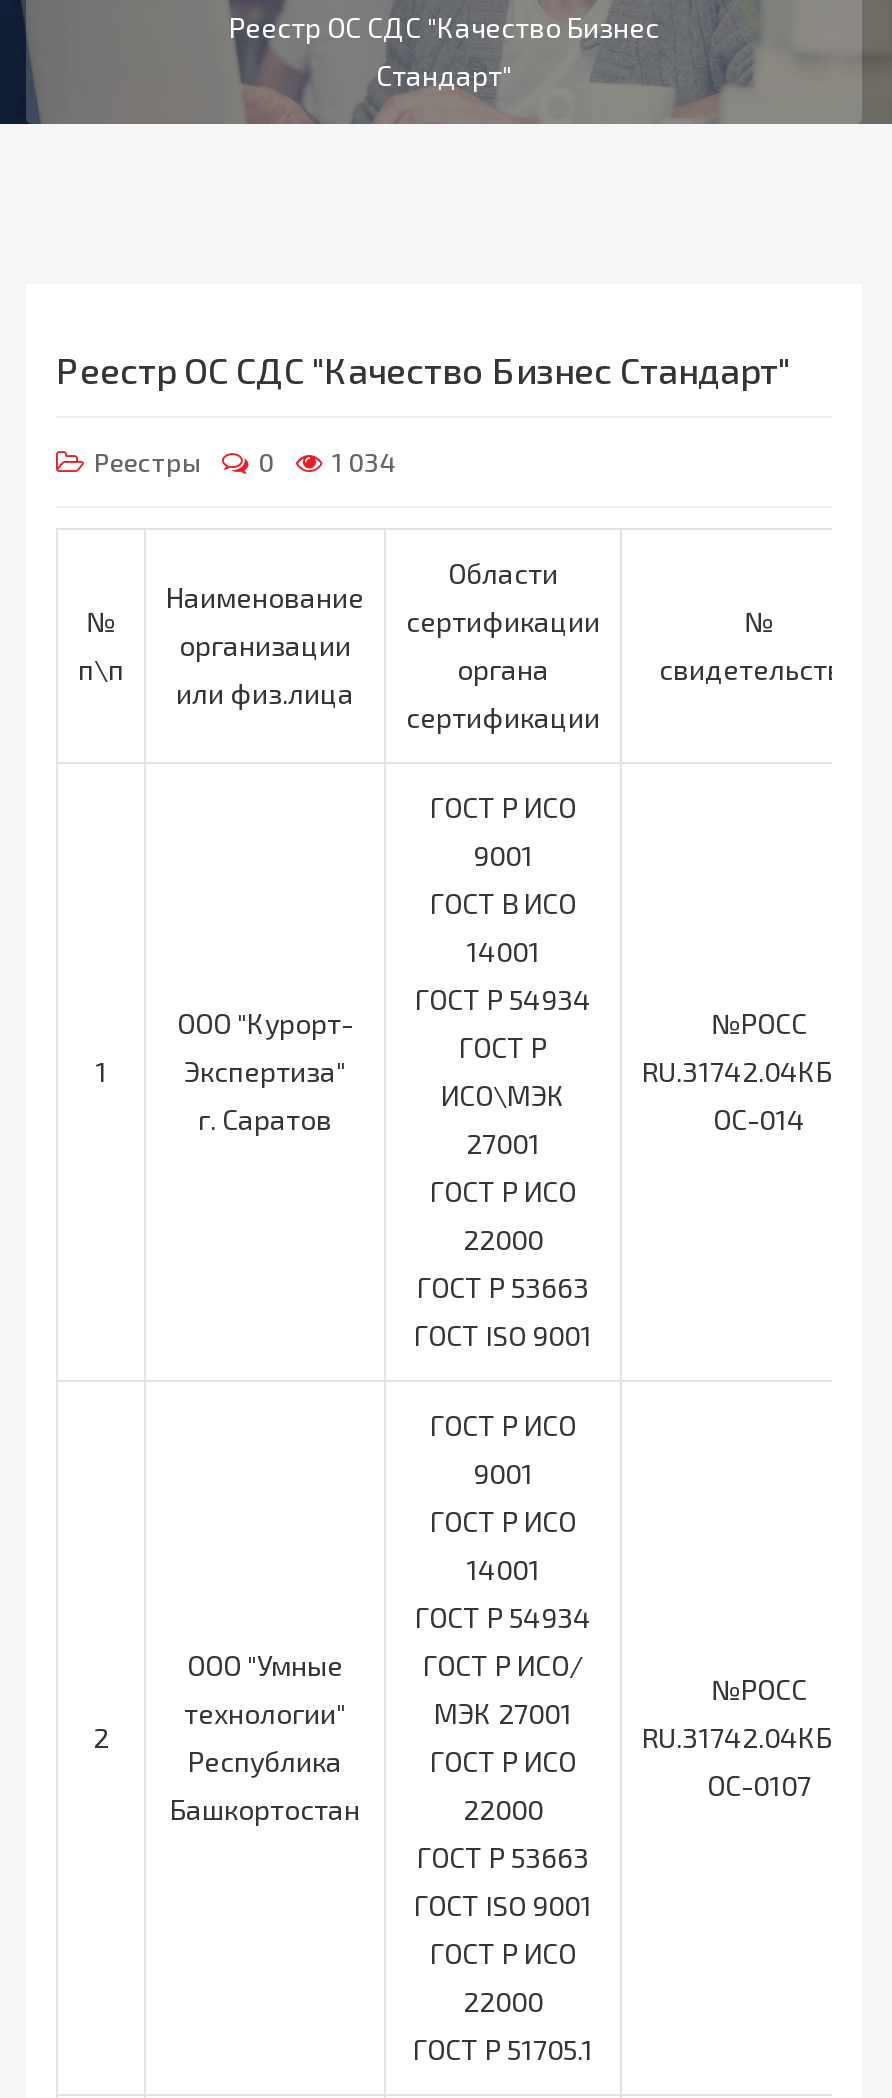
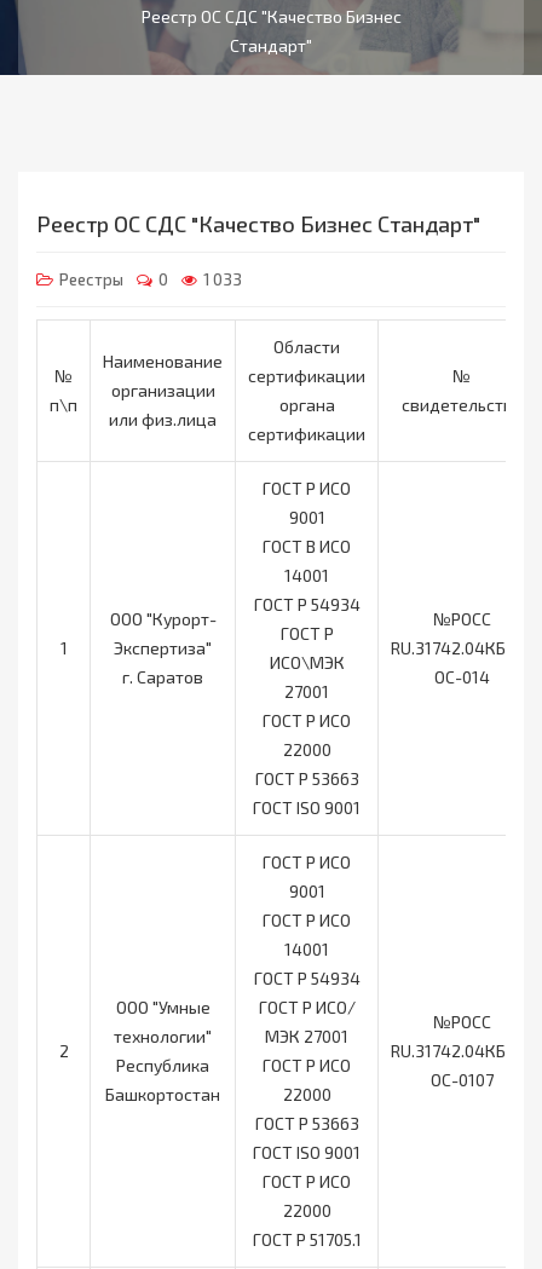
[94,446,396,478] Реестры 0 1 034 -> [59,270,242,289] Реестры 0 1 033

